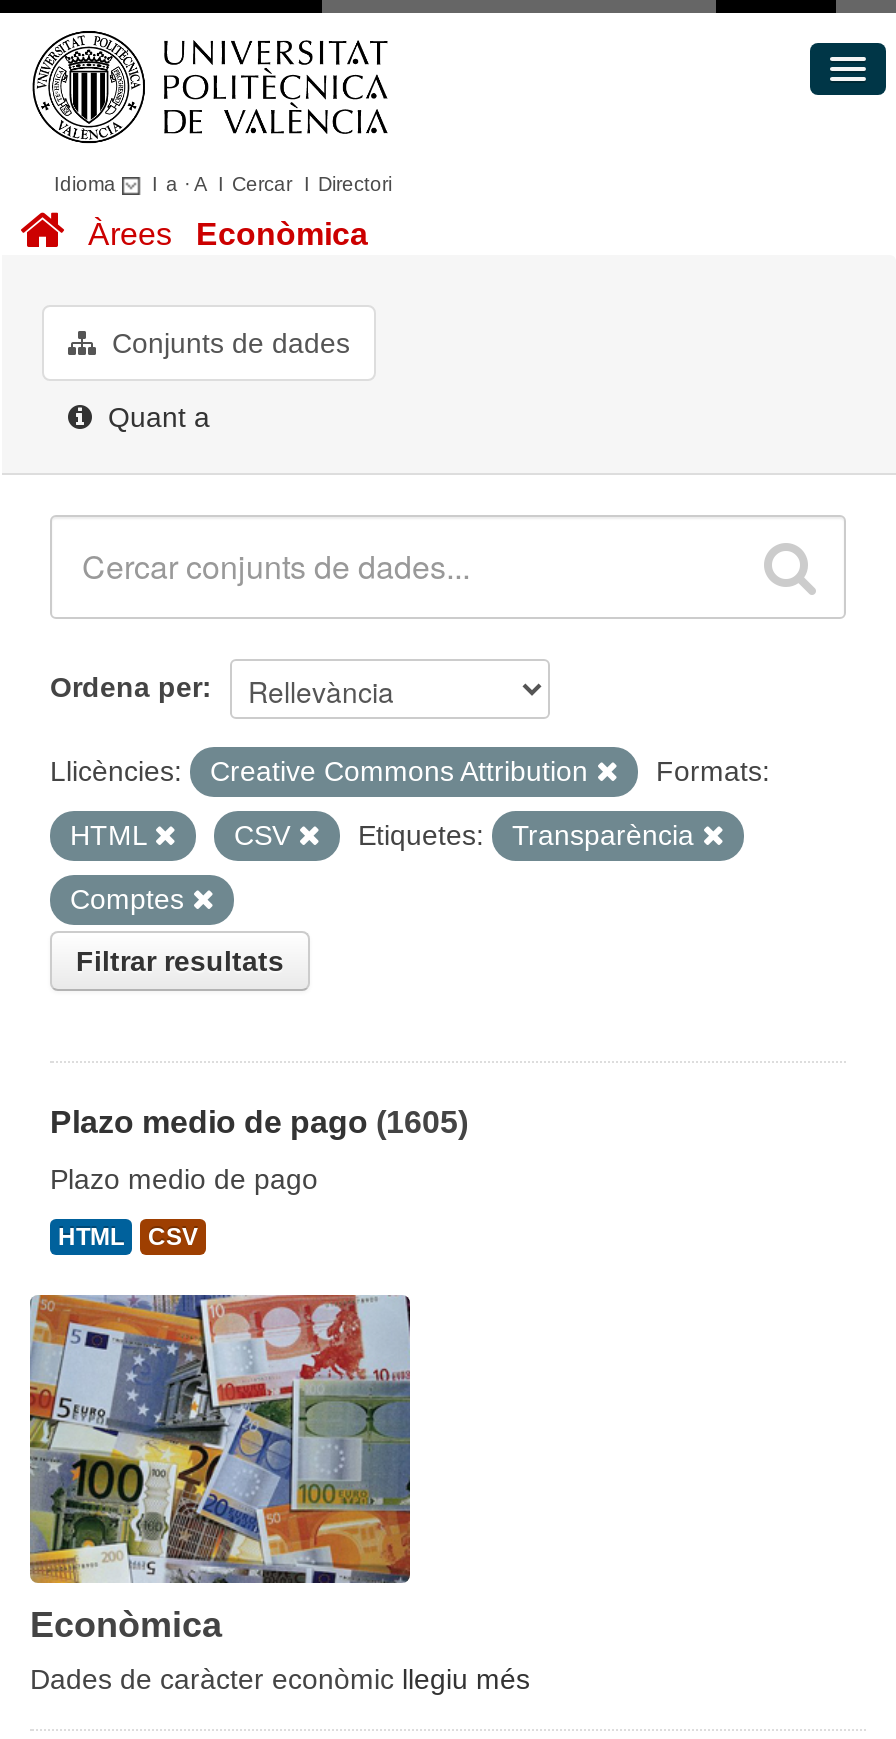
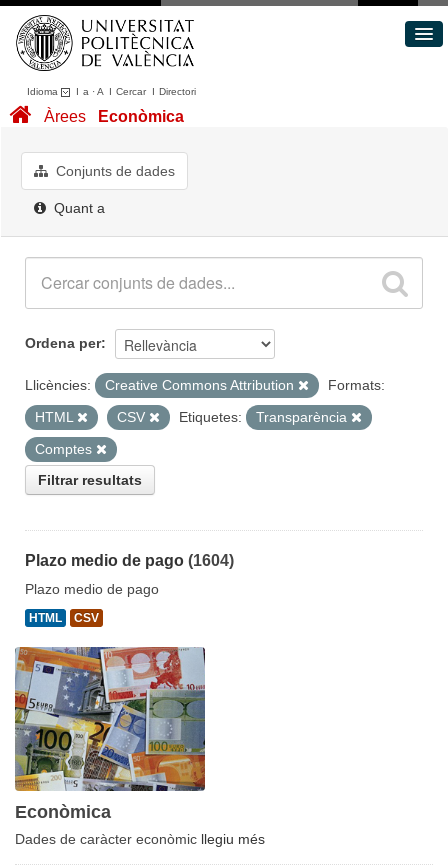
[50,1105,468,1139] Plazo medio de pago (1605) -> [25,552,234,569] Plazo medio de pago (1604)

